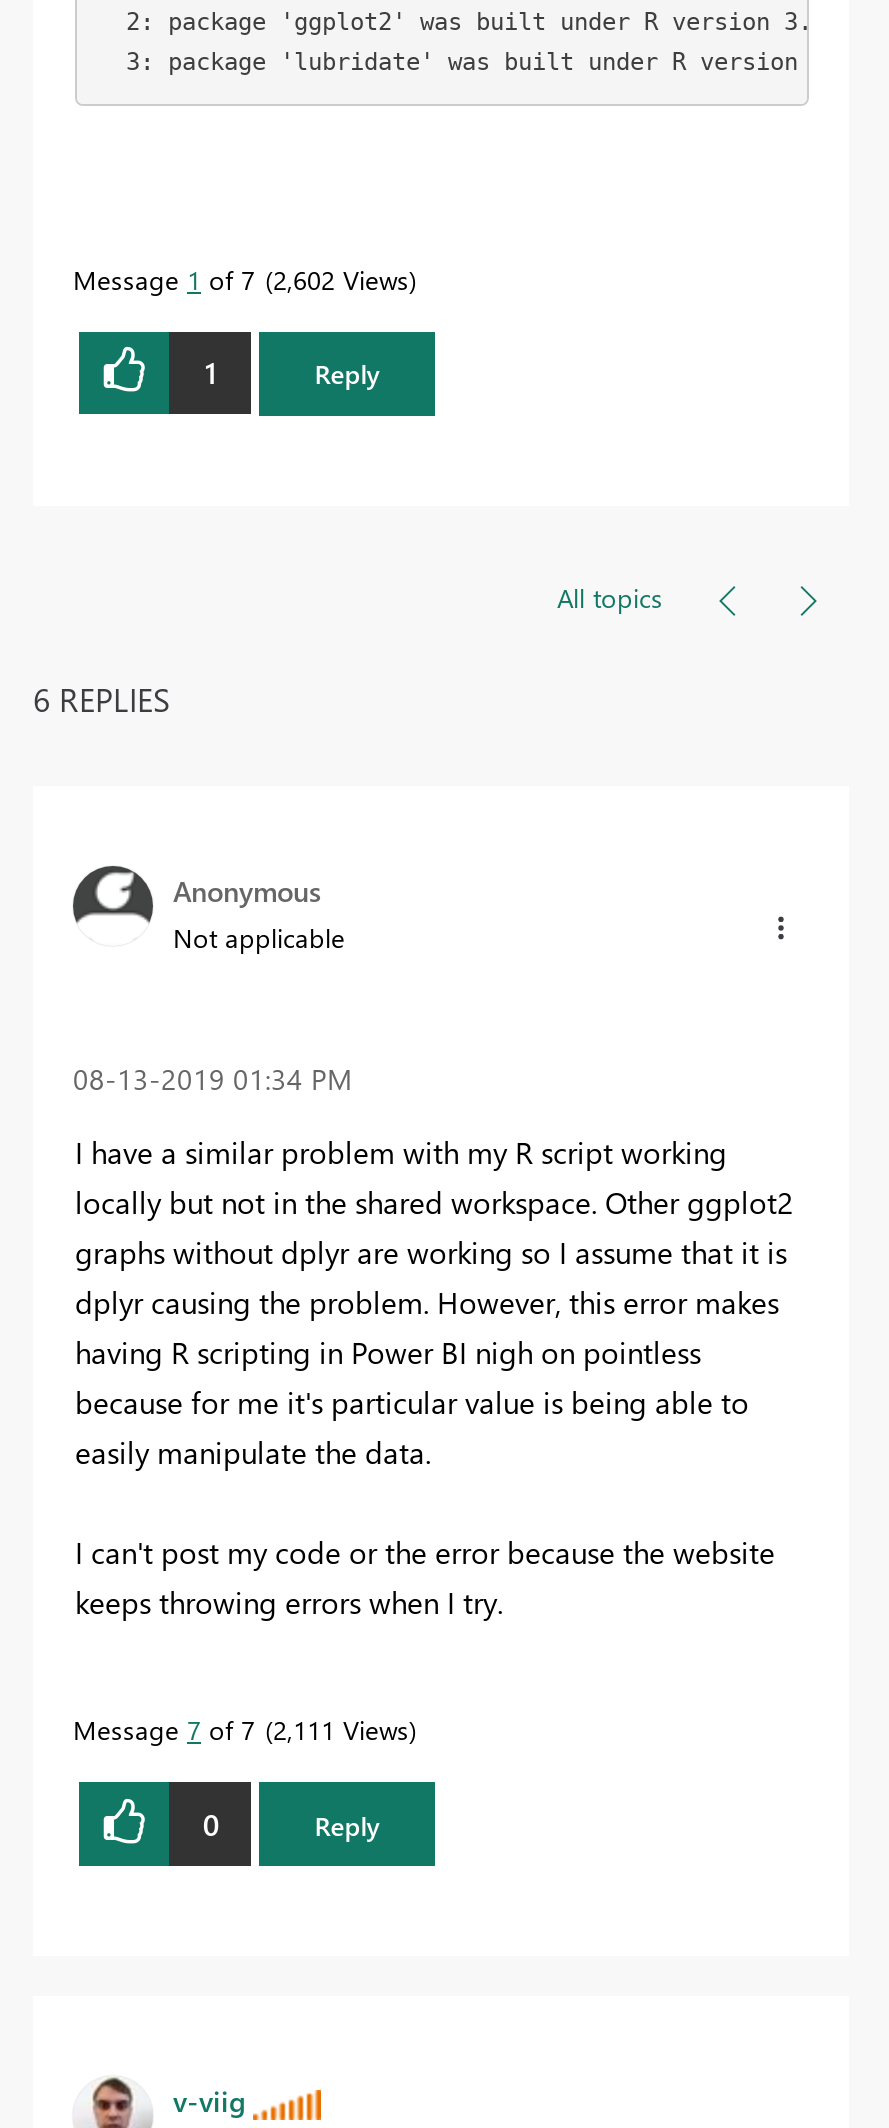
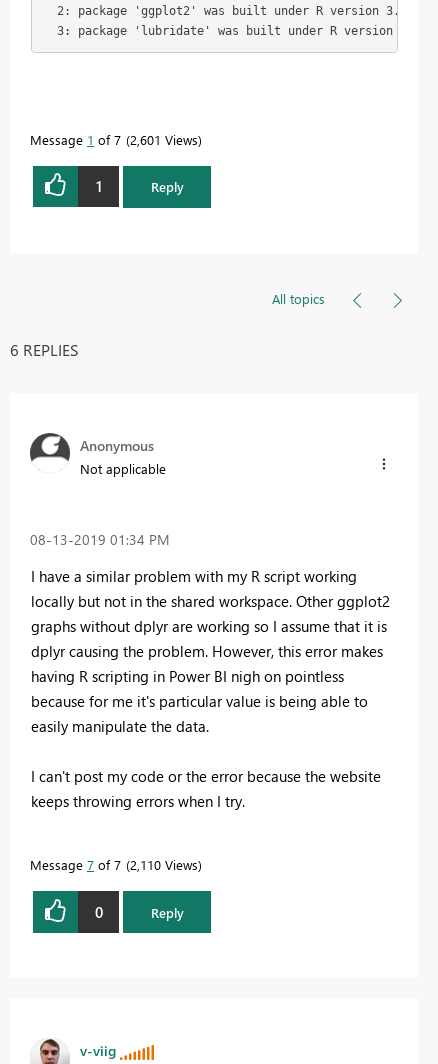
[73,261,409,295] Message 1 of 7 2,602 Views -> [30,131,198,148] Message 1 of 7 2,601 Views
[73,1712,409,1746] Message 7 of 7 2,111 Views -> [30,856,198,873] Message 7 of 7 2,110 Views

